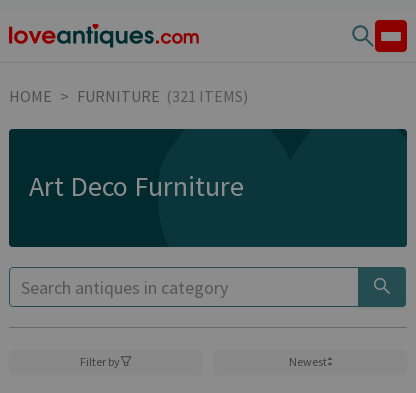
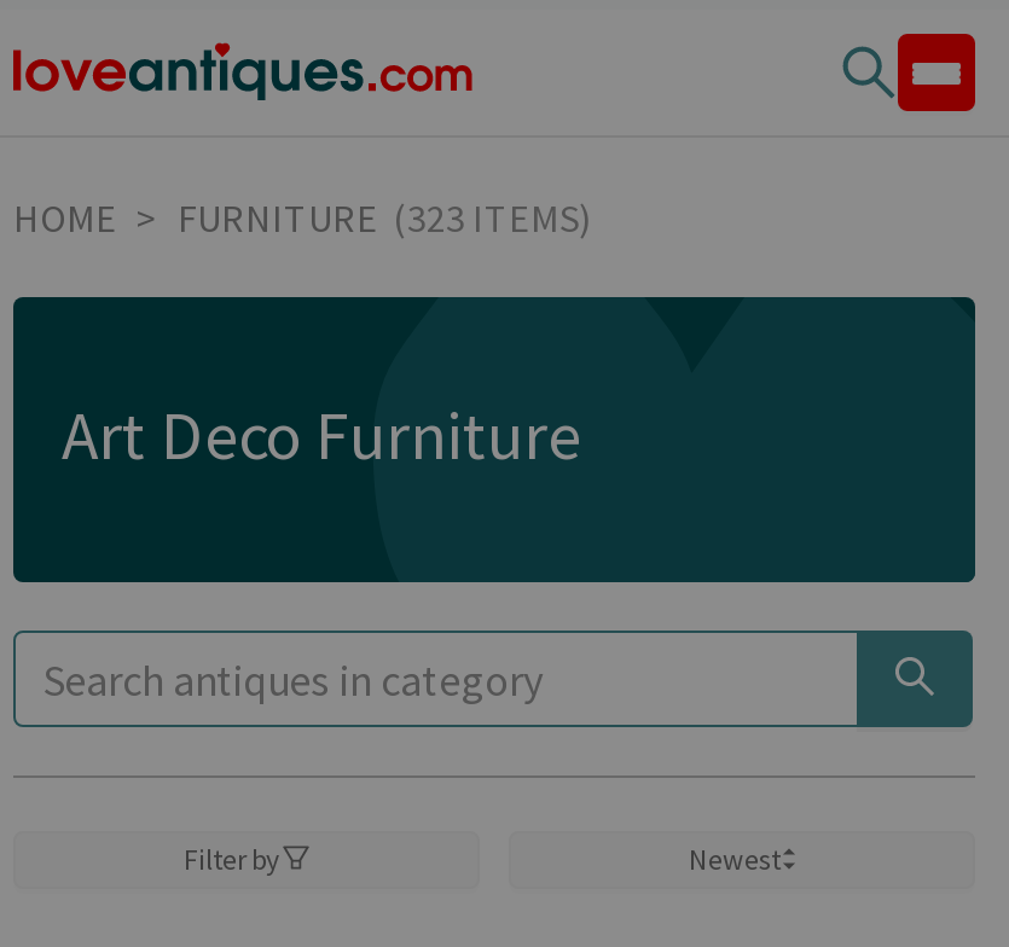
[9,86,248,106] HOME > FURNITURE (321 ITEMS) -> [13,193,591,242] HOME > FURNITURE (323 ITEMS)

